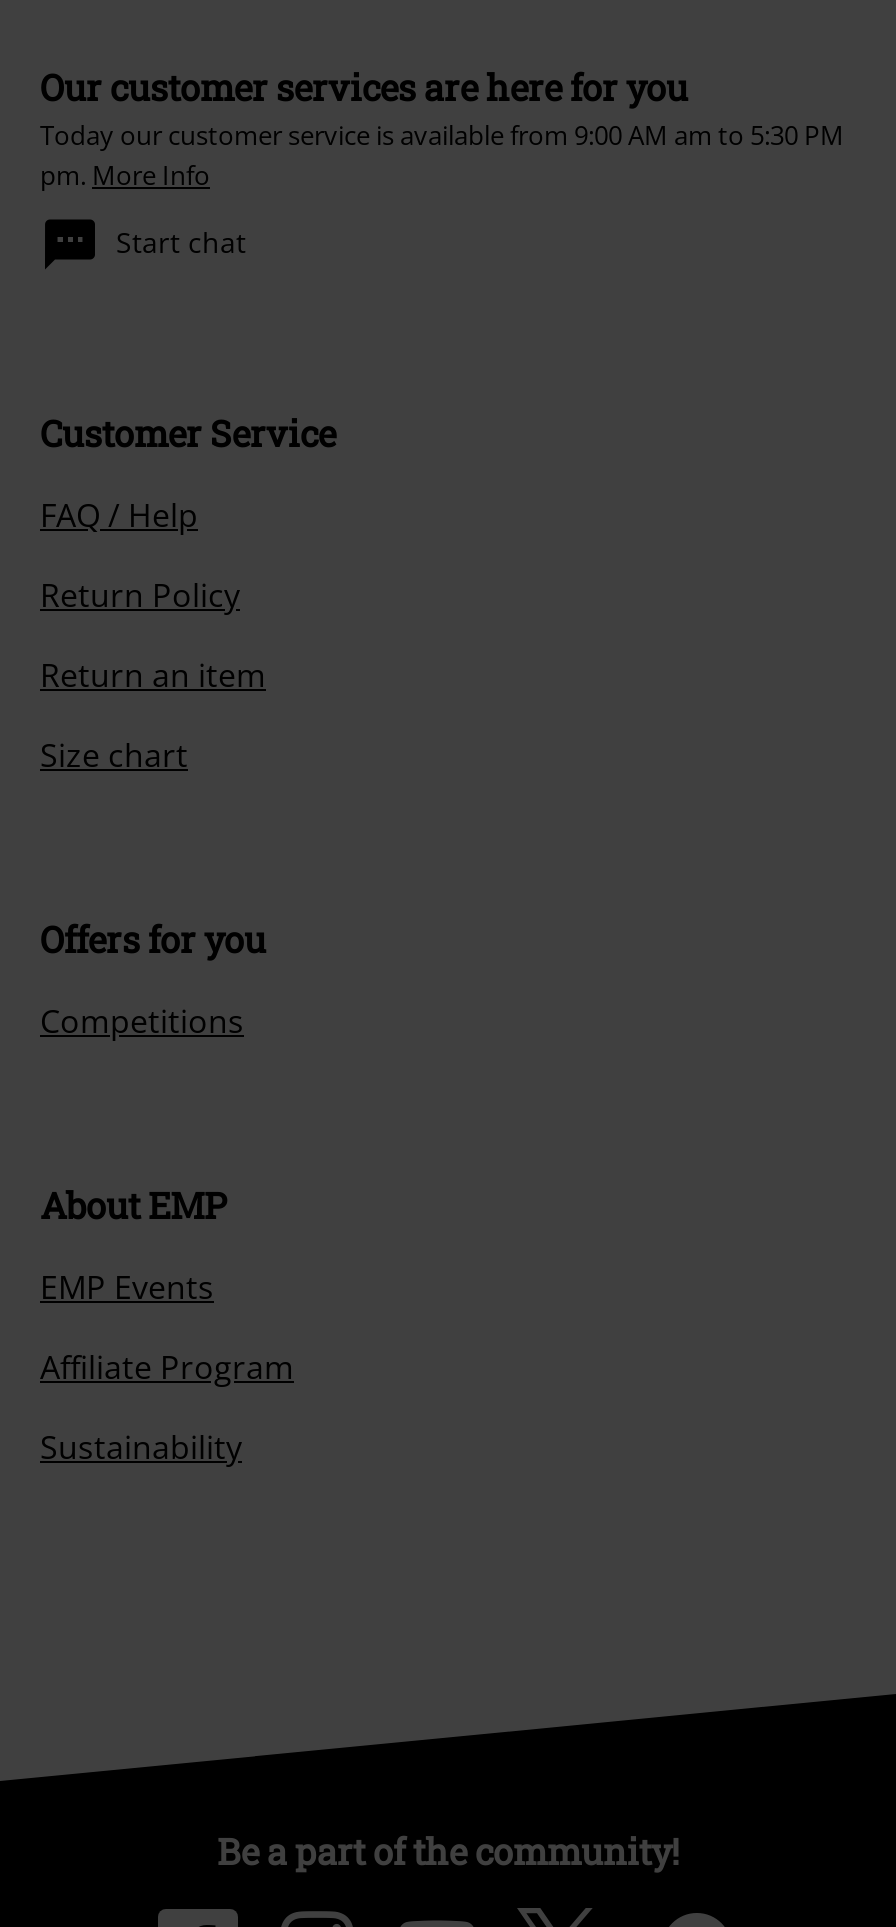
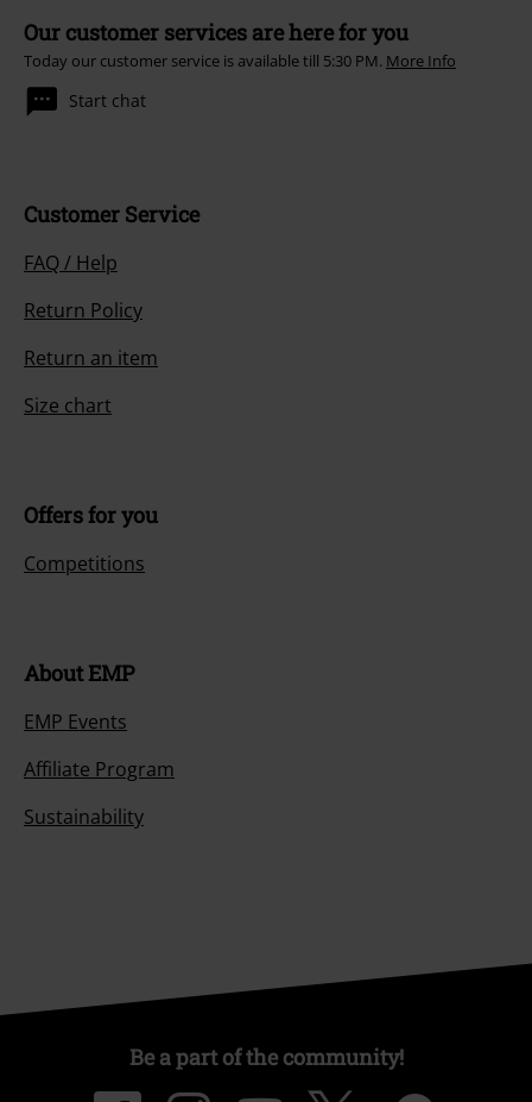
[40,118,844,194] Today our customer service is available from 9:00 AM am to 5:30 PM | pm. More Info -> [24,50,456,72] Today our customer service is available till 5:30 PM. More Info

